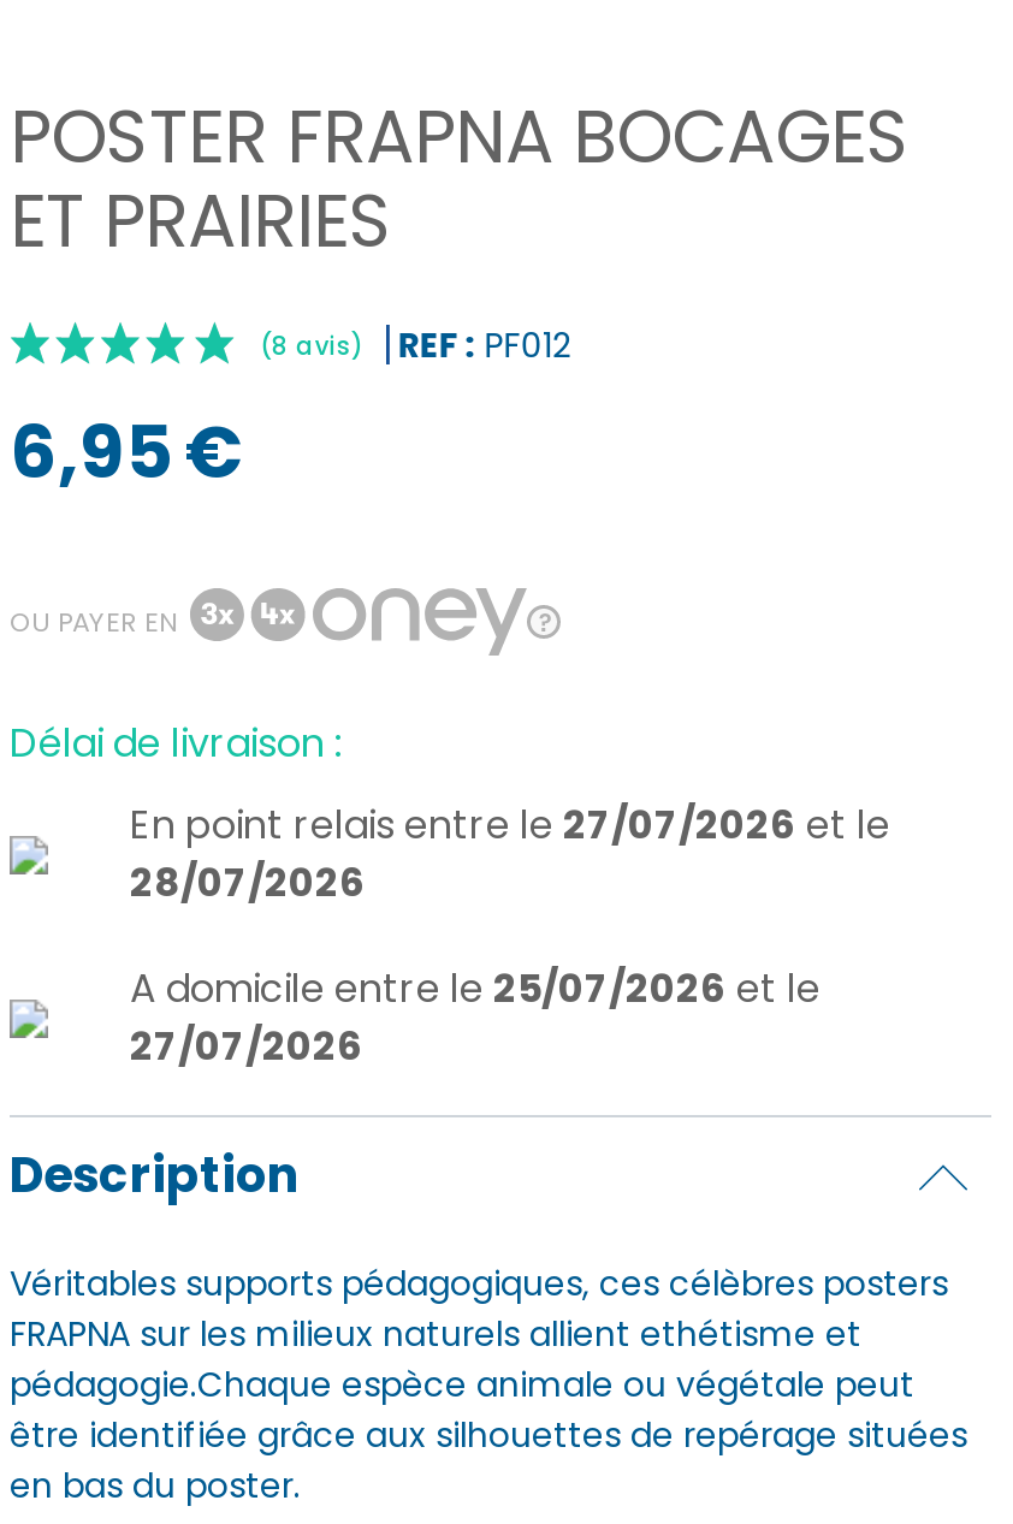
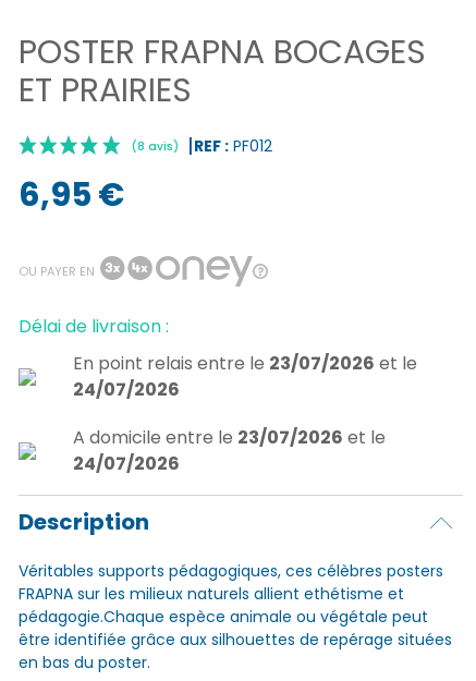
[130,797,890,852] En point relais entre le 27/07/2026 et le -> [73,351,417,376] En point relais entre le 23/07/2026 et le
[130,855,366,910] 28/07/2026 -> [73,377,180,402] 24/07/2026
[130,961,821,1016] A domicile entre le 25/07/2026 et le -> [73,425,386,450] A domicile entre le 23/07/2026 et le
[130,1018,363,1074] 27/07/2026 -> [73,451,180,476] 24/07/2026

